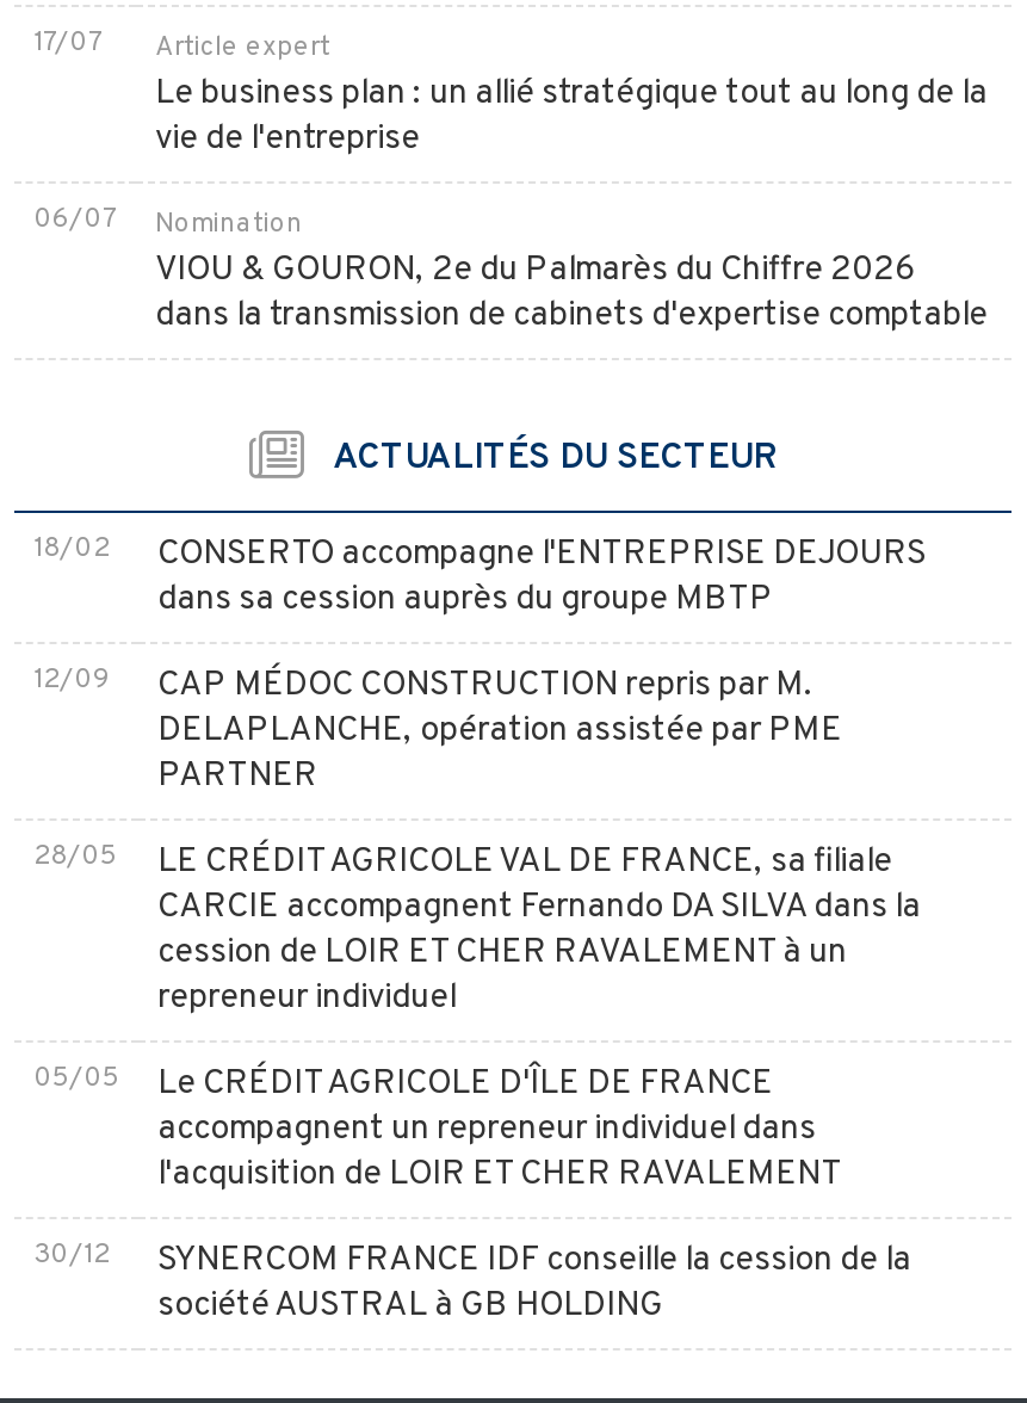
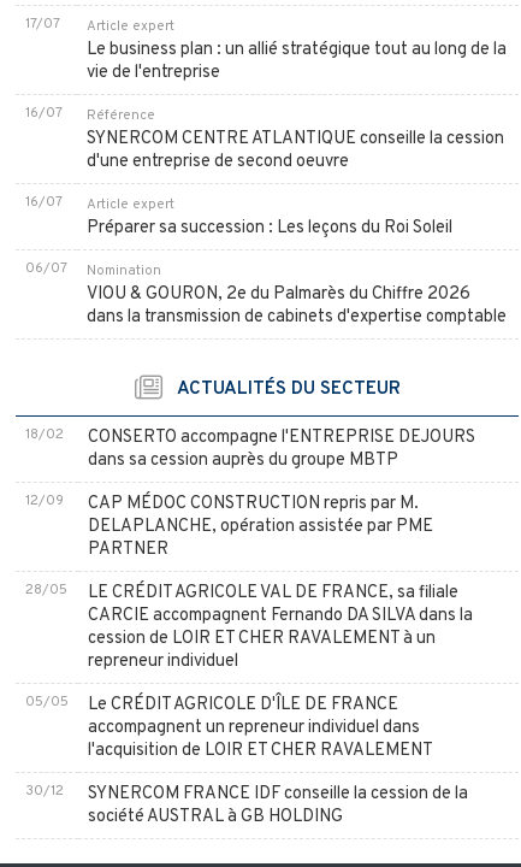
none -> [25,105,504,240] 16/07 | Référence | SYNERCOM CENTRE ATLANTIQUE conseille la cession | d'une entreprise de second oeuvre | 16/07 | Article expert | Préparer sa succession : Les leçons du Roi Soleil

